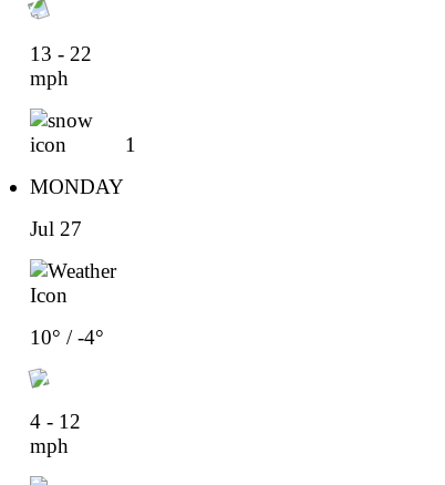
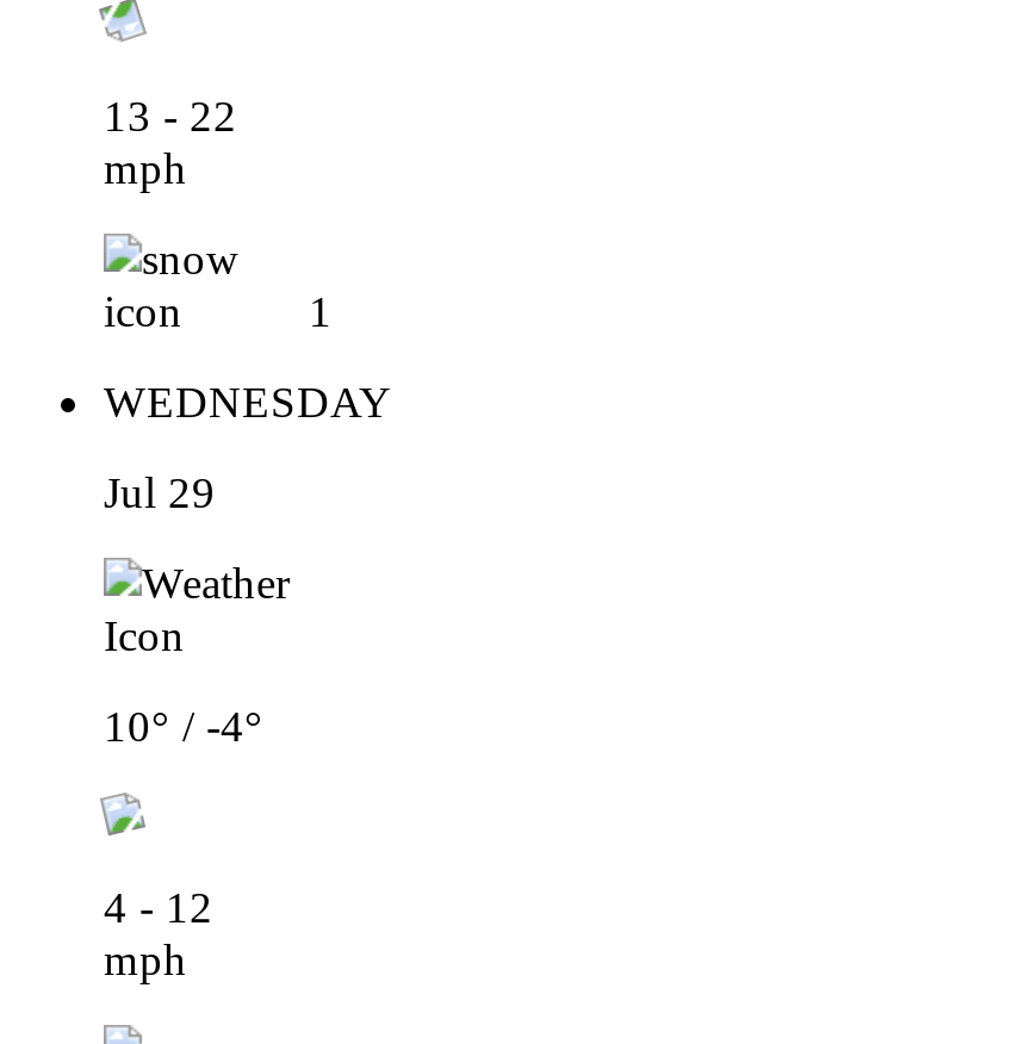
[30,175,124,198] MONDAY -> [104,377,392,427] WEDNESDAY
[30,217,82,240] Jul 27 -> [104,467,216,517] Jul 29

